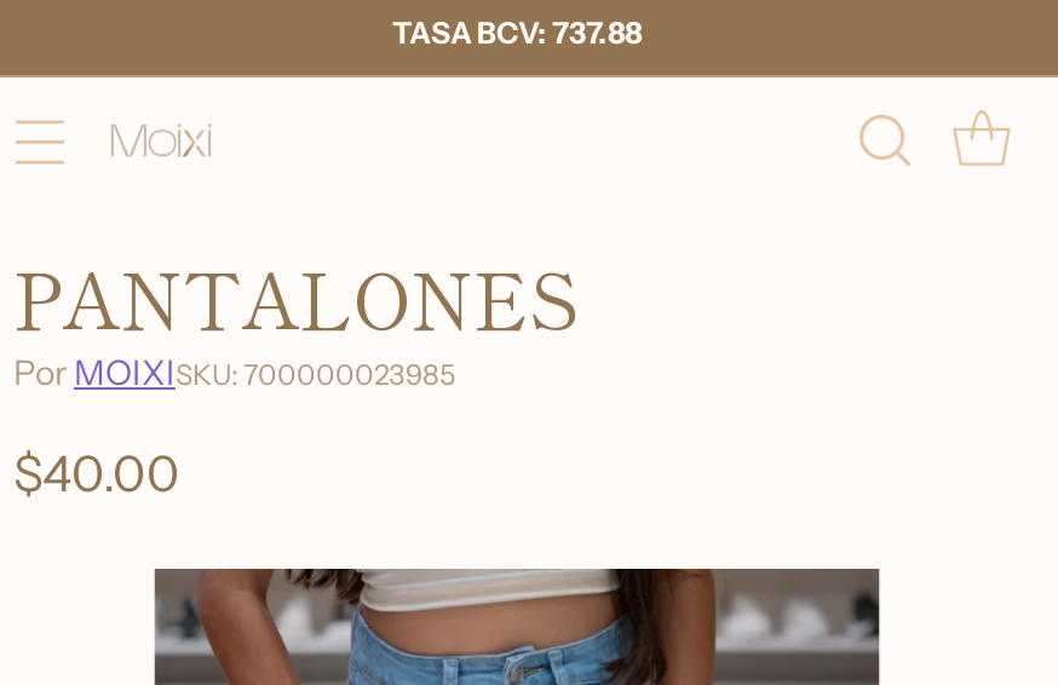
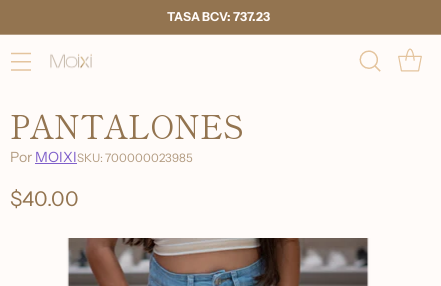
[392,15,642,51] TASA BCV: 737.88 -> [166,9,269,24] TASA BCV: 737.23

